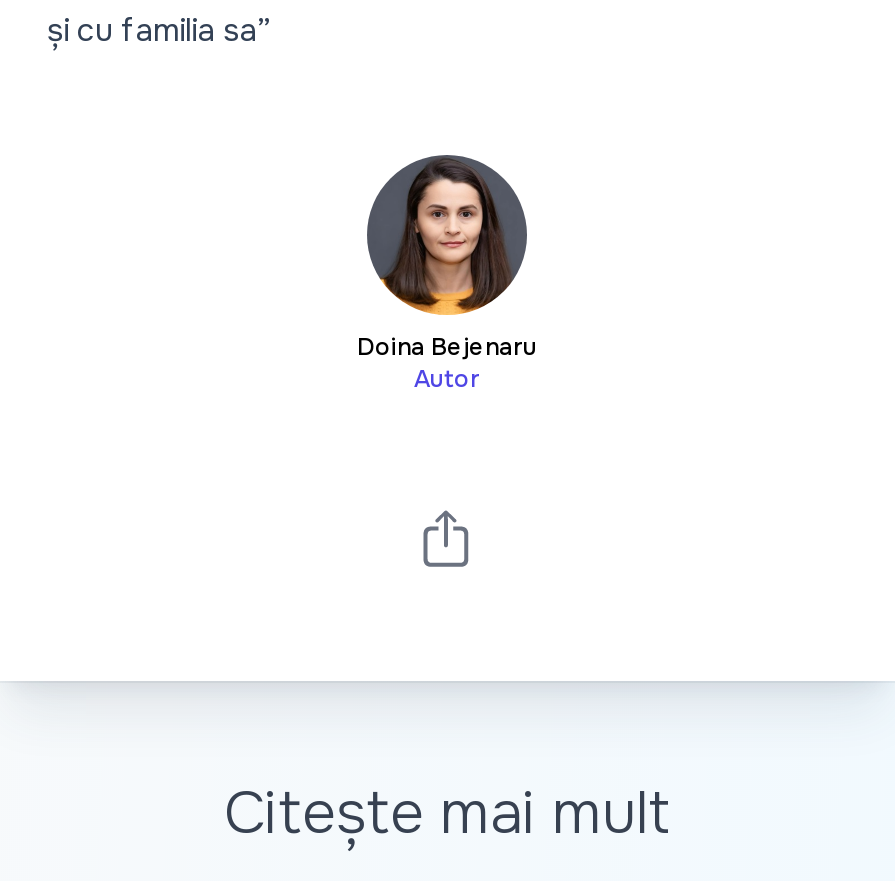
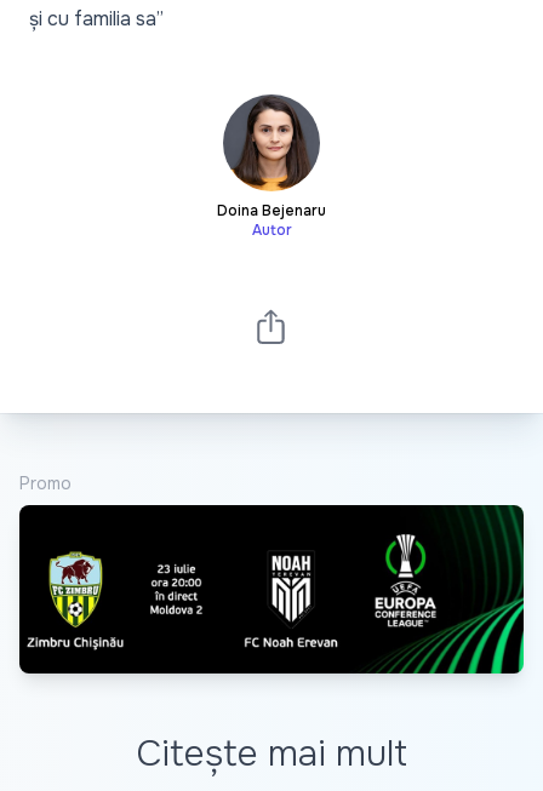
none -> [18,504,525,675] [image]
none -> [19,473,72,495] Promo

